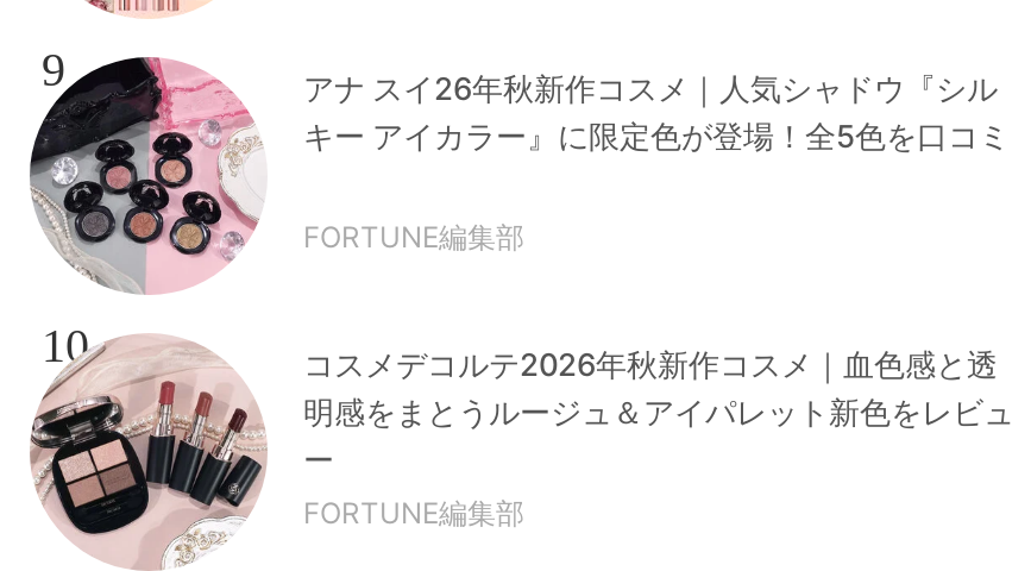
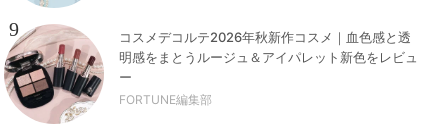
[30,55,1010,370] [image] | アナ スイ26年秋新作コスメ｜人気シャドウ『シル | キー アイカラー』に限定色が登場！全5色を口コミ | FORTUNE編集部 | 10 -> none

